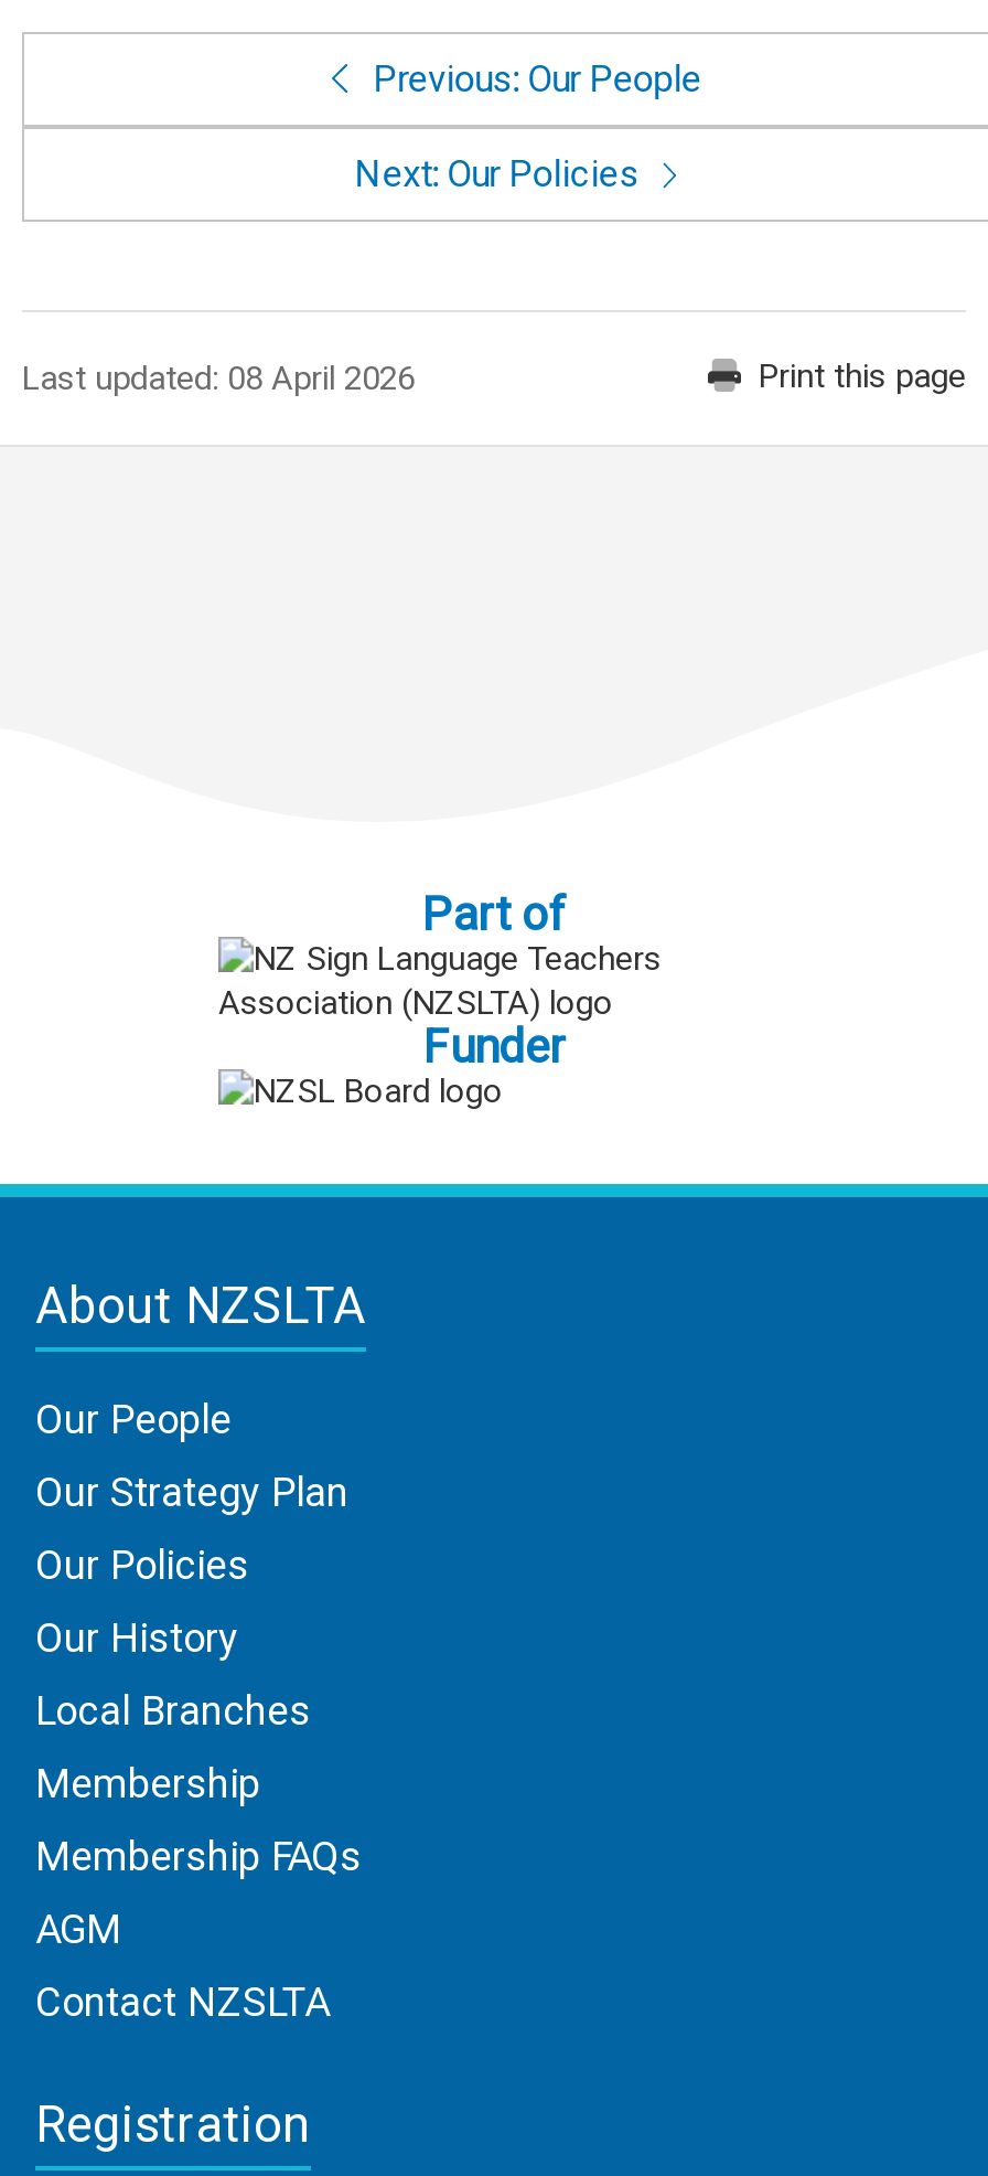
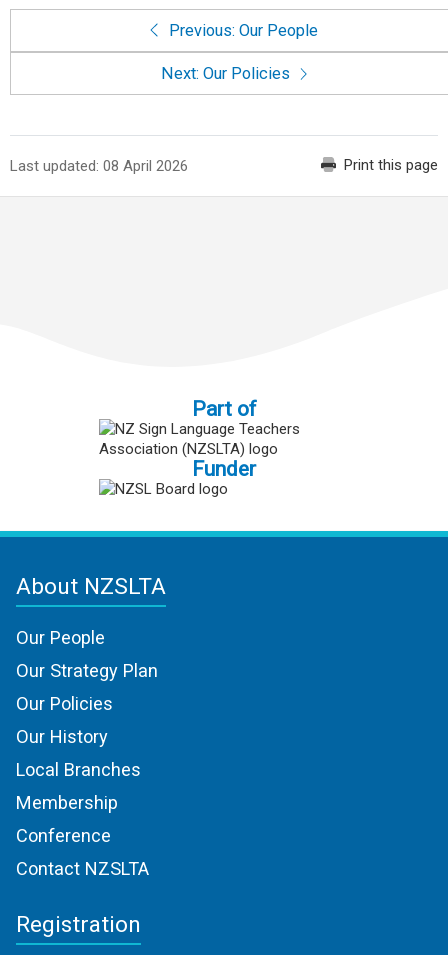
[35,1833,362,1953] Membership FAQs | AGM -> [16,825,111,846] Conference

